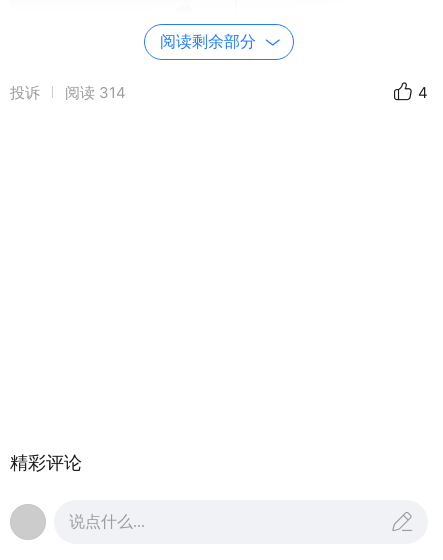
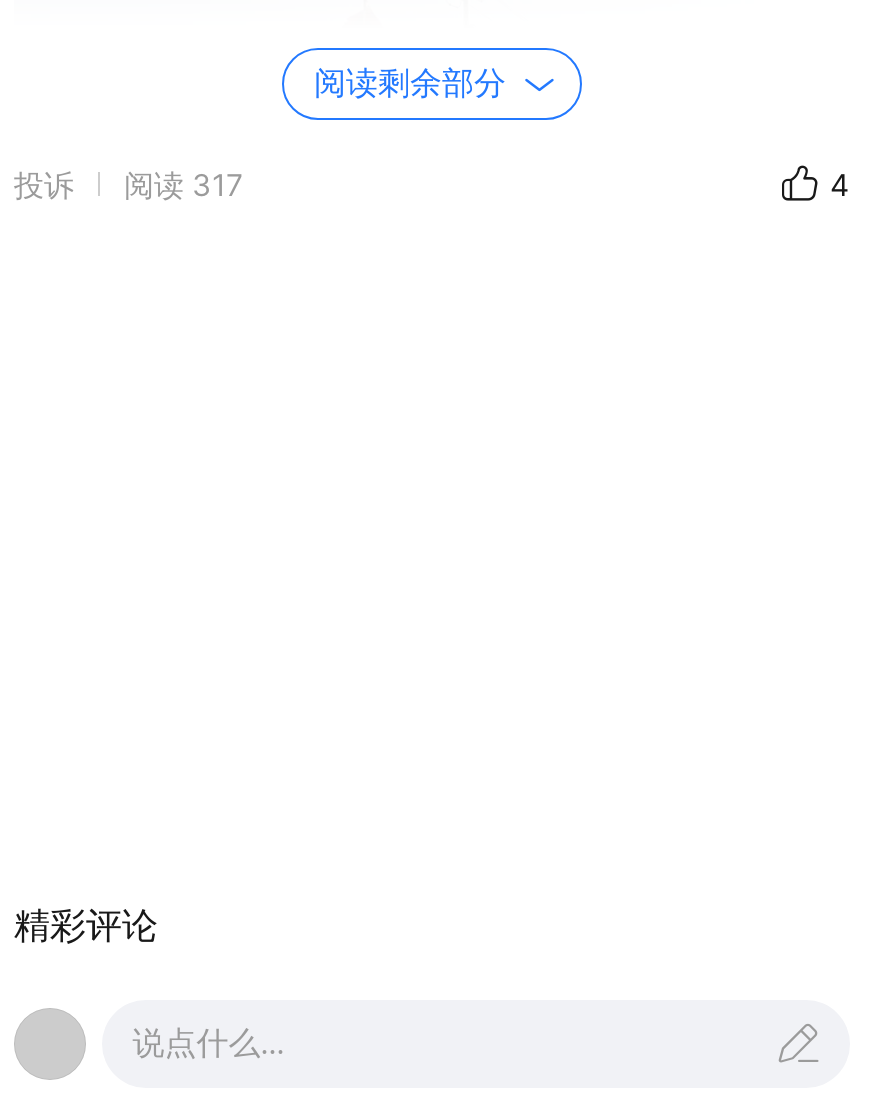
[10,82,126,101] 投诉 阅读 314 -> [14,165,244,203] 投诉 阅读 317

